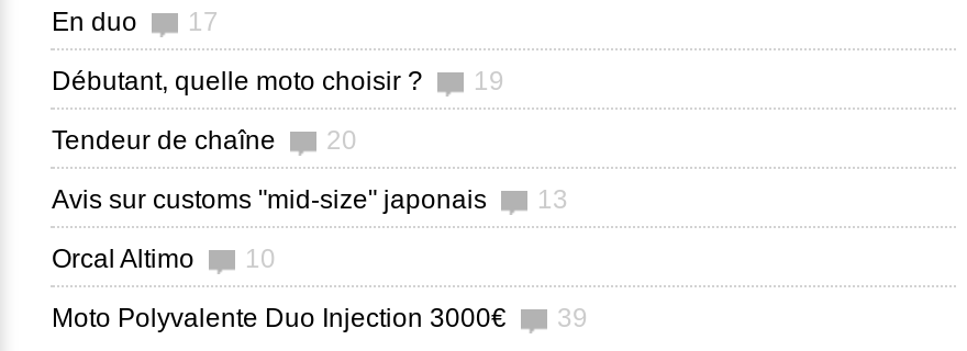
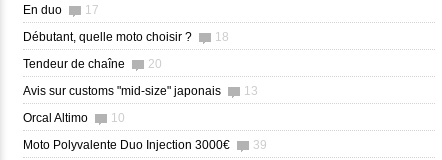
[51,65,504,96] Débutant, quelle moto choisir ? 19 -> [23,30,229,44] Débutant, quelle moto choisir ? 18

